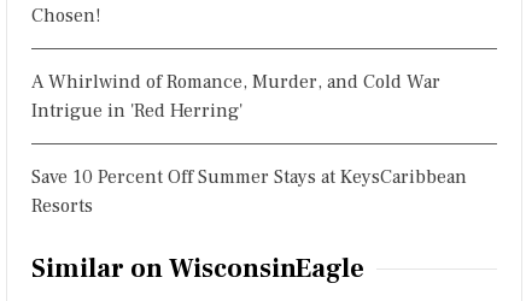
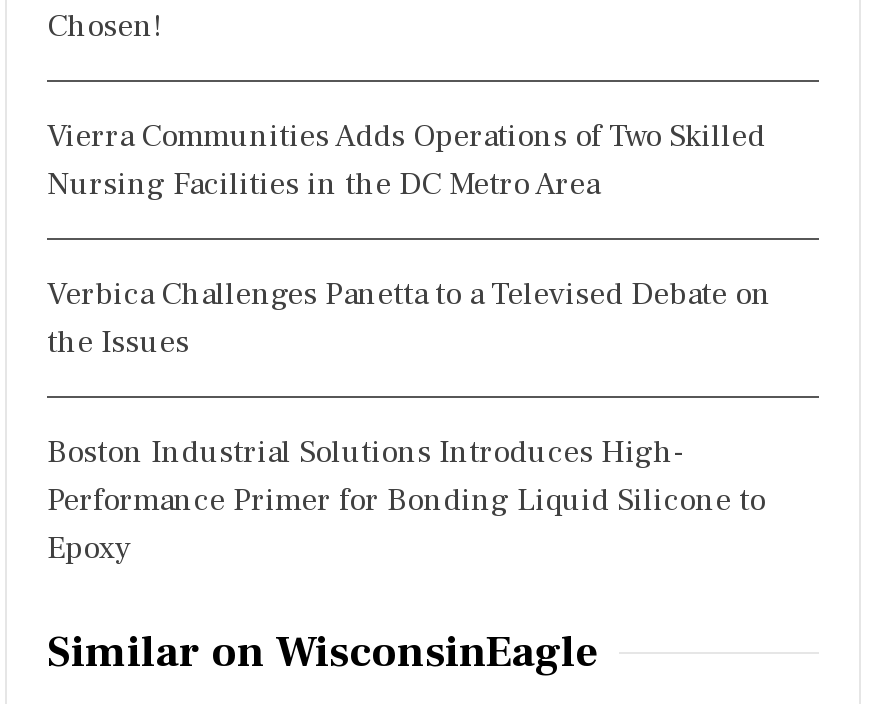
[31,70,467,218] A Whirlwind of Romance, Murder, and Cold War | Intrigue in 'Red Herring' | Save 10 Percent Off Summer Stays at KeysCaribbean | Resorts -> [47,116,771,568] Vierra Communities Adds Operations of Two Skilled | Nursing Facilities in the DC Metro Area | Verbica Challenges Panetta to a Televised Debate on | the Issues | Boston Industrial Solutions Introduces High- | Performance Primer for Bonding Liquid Silicone to | Epoxy

